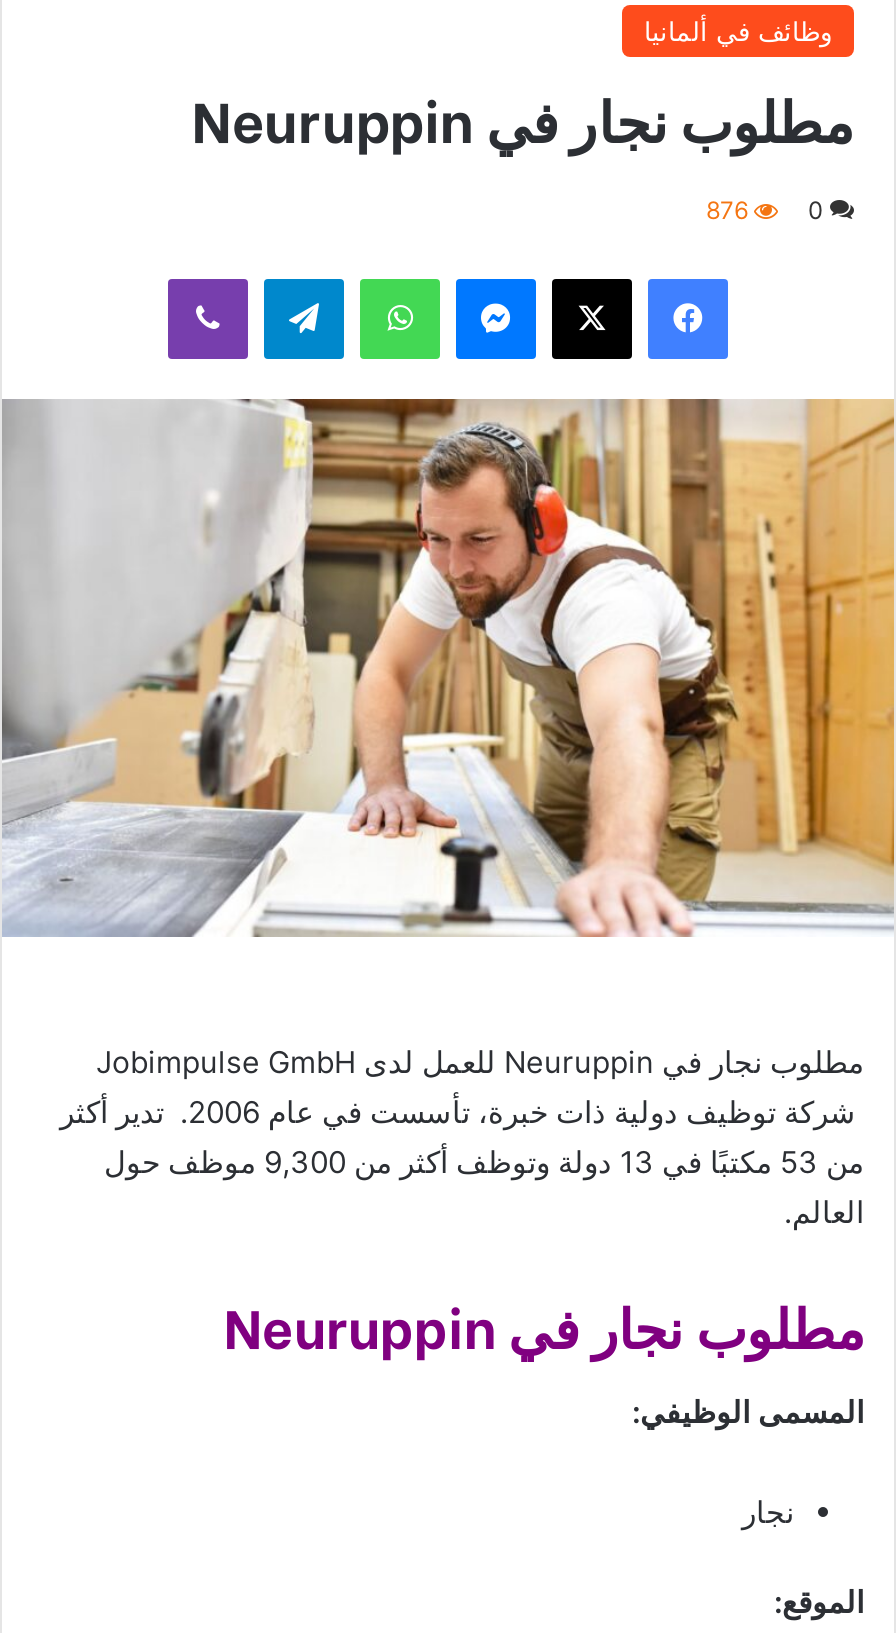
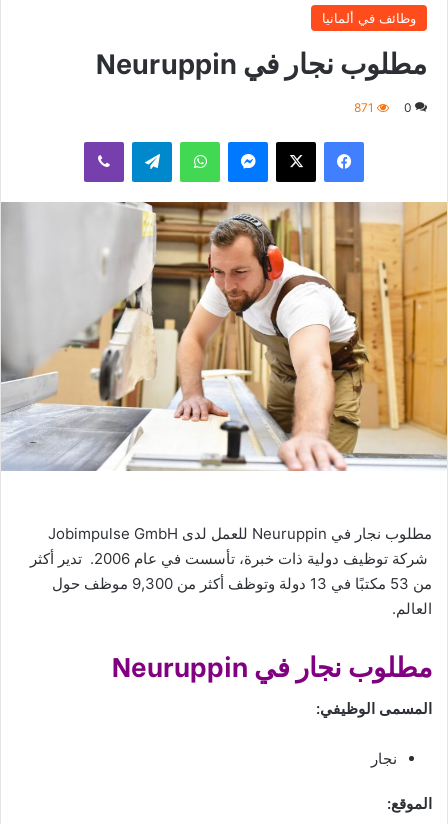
[706,195,824,225] 876 0 -> [354,100,412,115] 871 0

